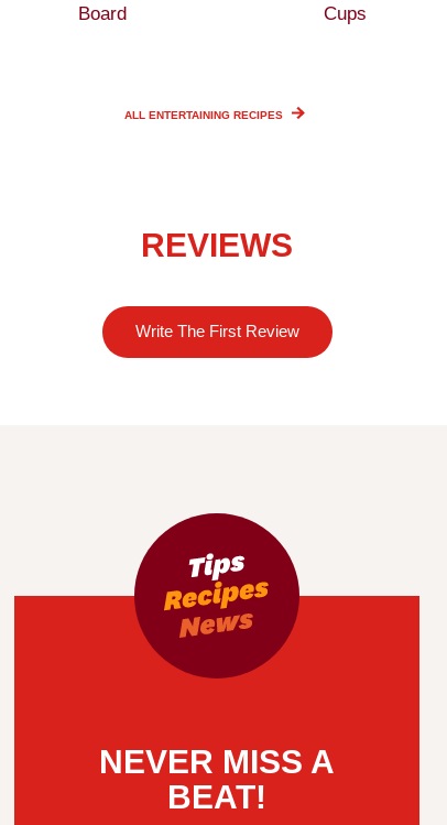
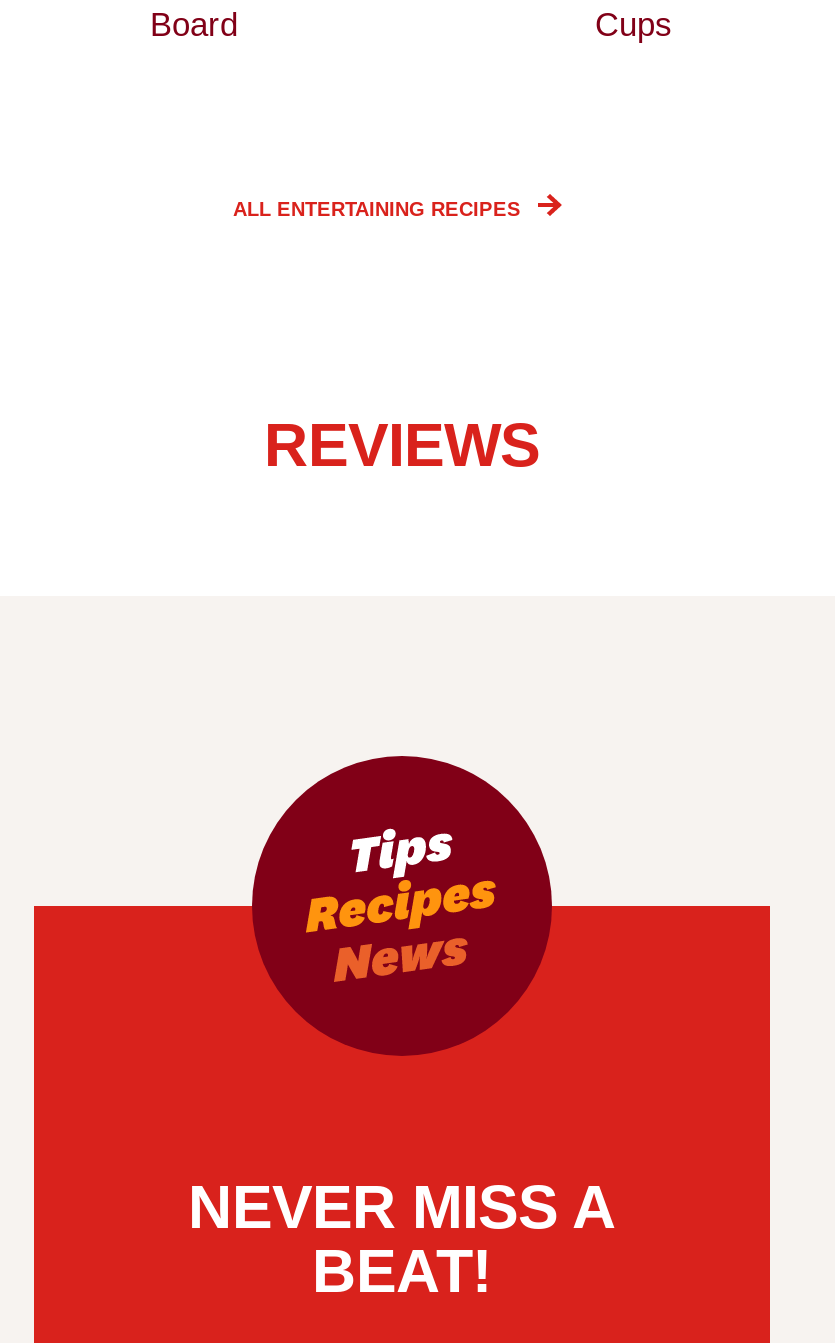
[135,323,299,340] Write The First Review -> none

